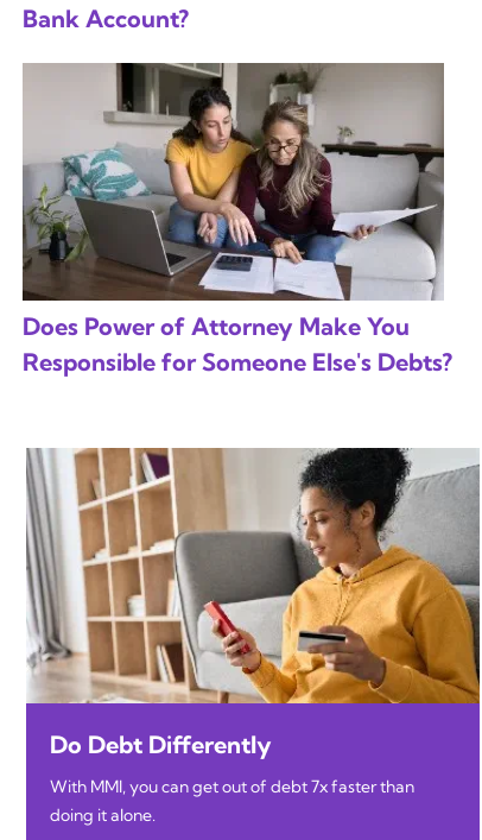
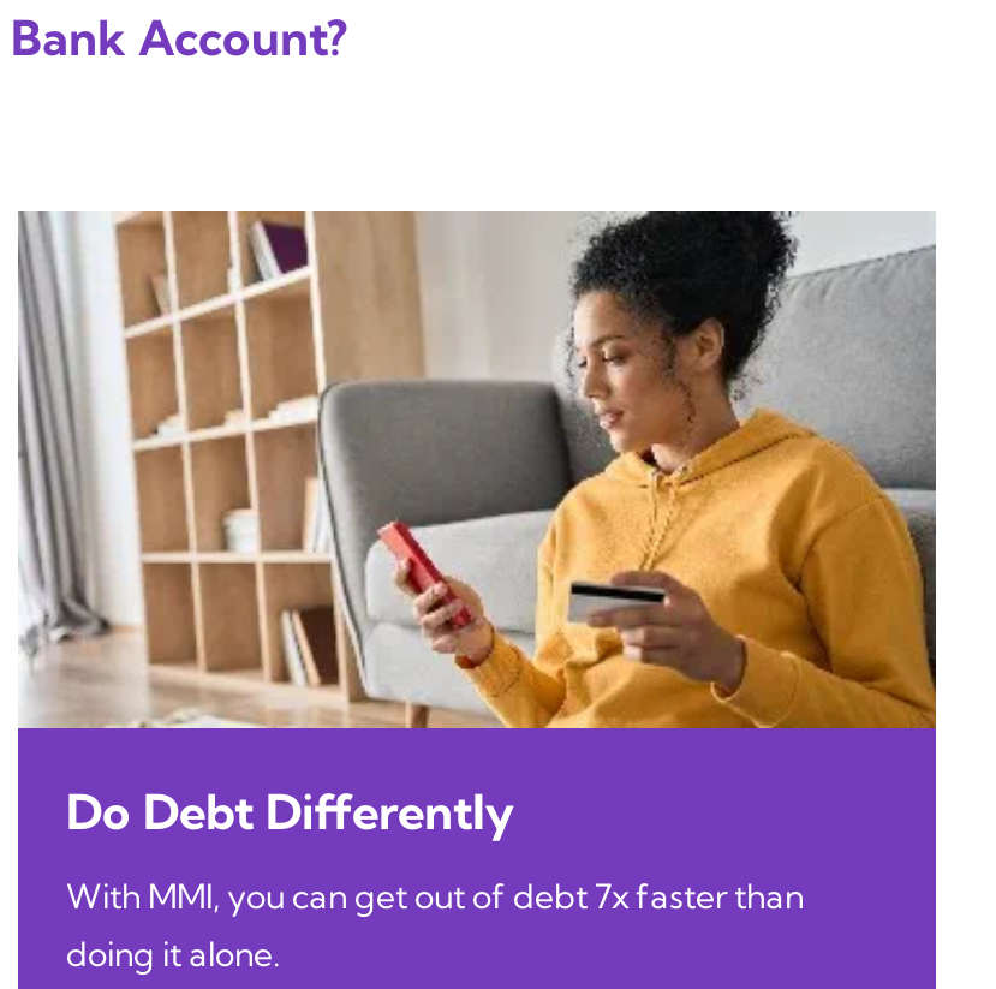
[21,62,452,377] [image] | Does Power of Attorney Make You | Responsible for Someone Else's Debts? -> none

